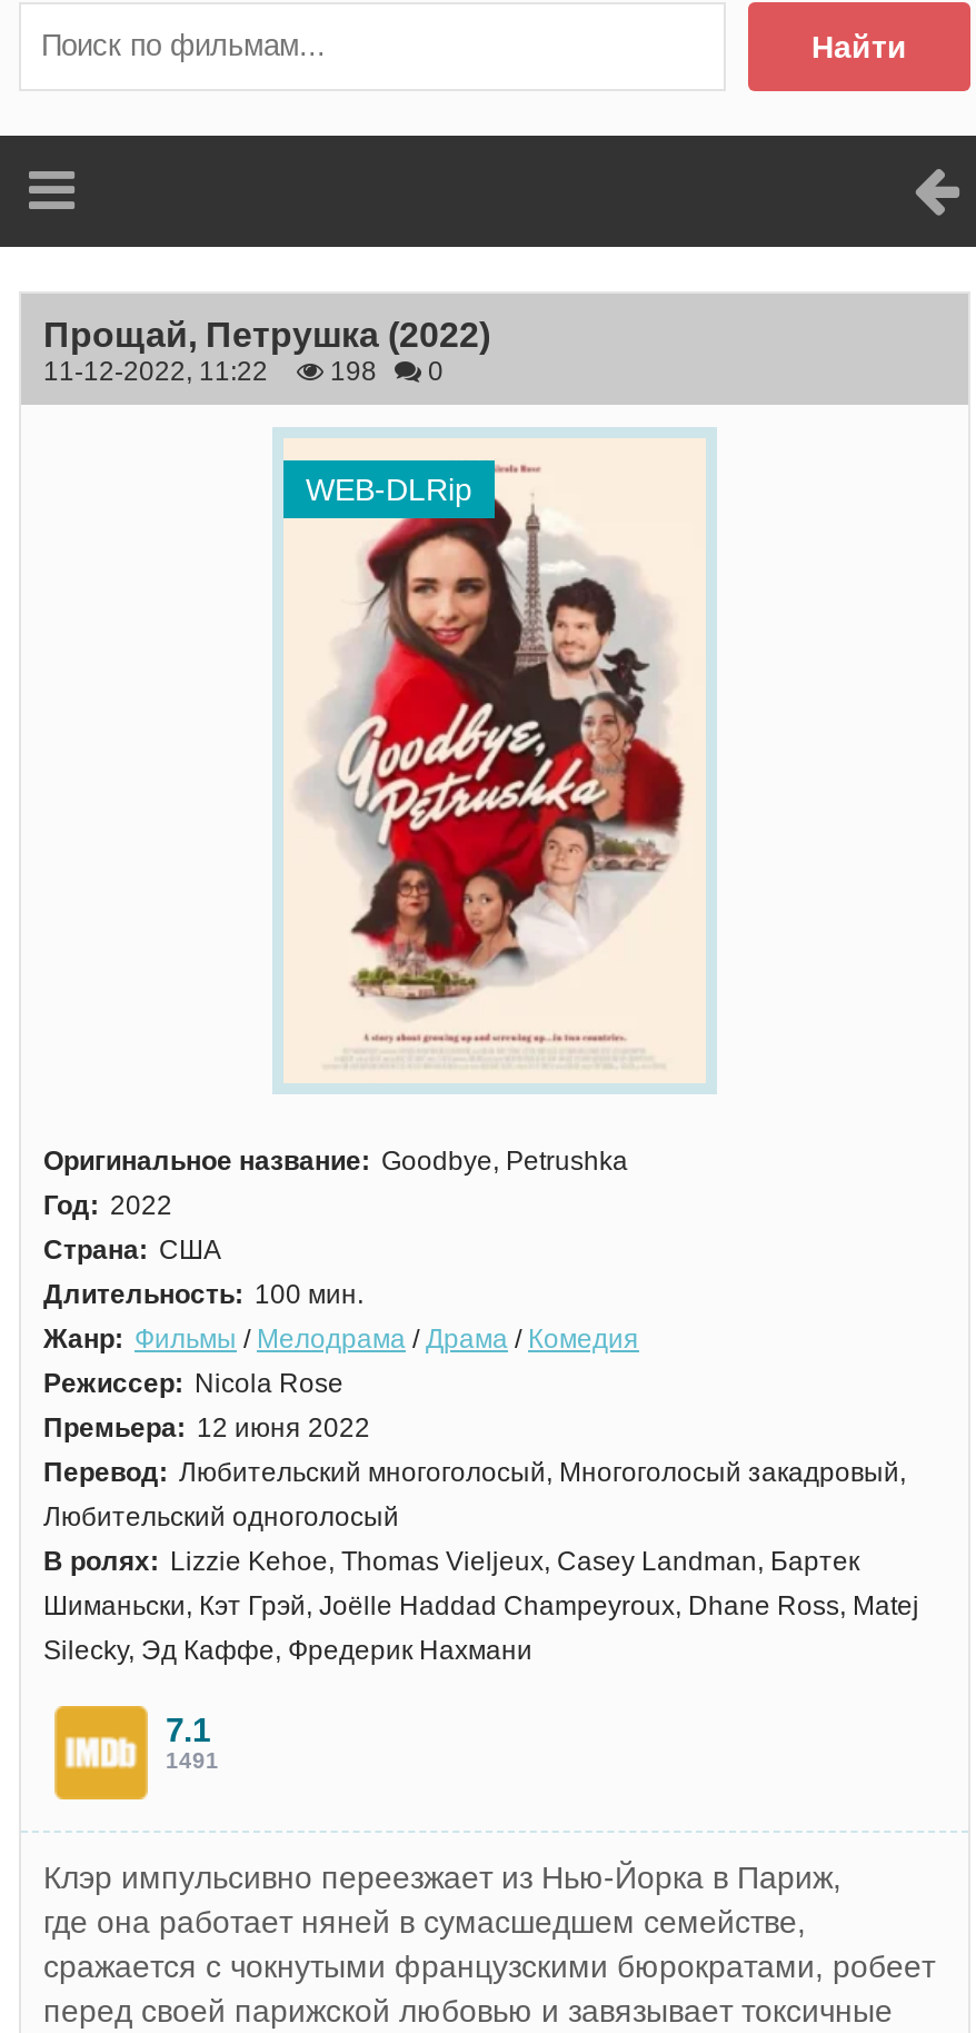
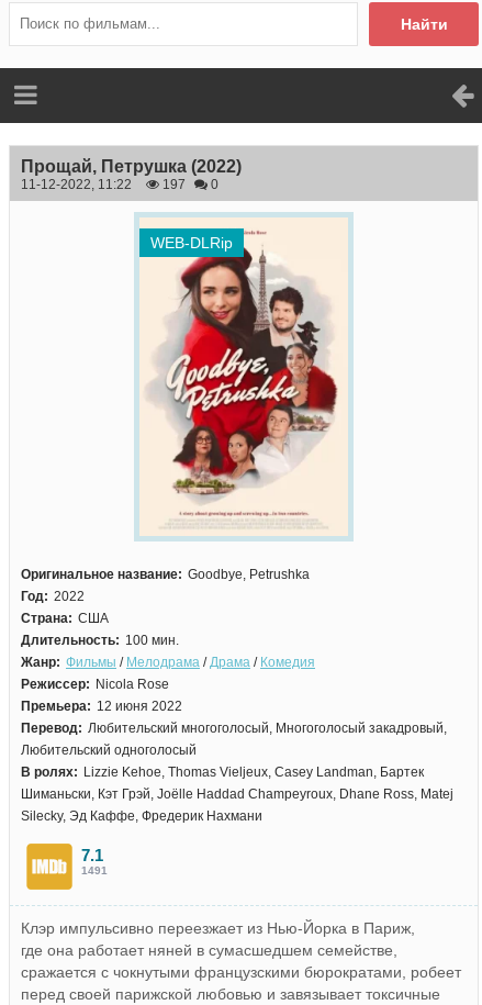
[43,356,444,387] 11-12-2022, 11:22 198 0 -> [21,177,218,192] 11-12-2022, 11:22 197 0

